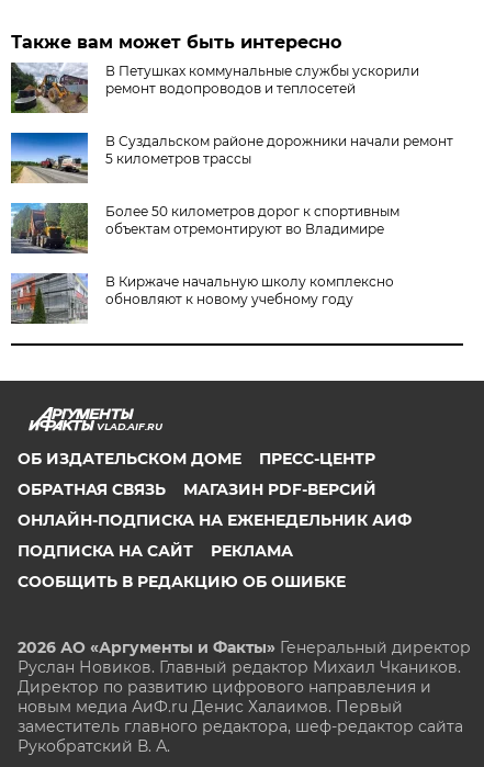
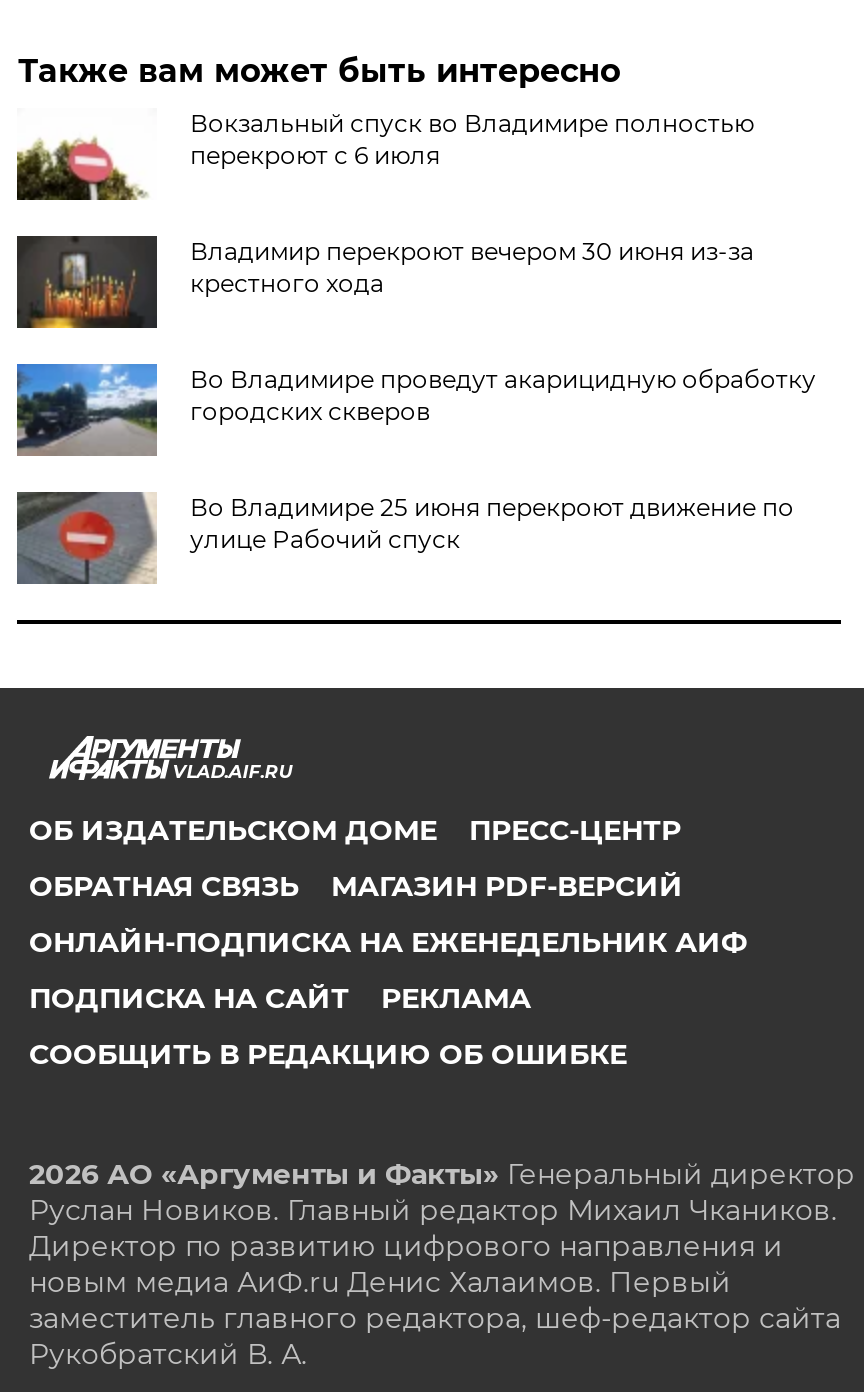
[10,61,420,114] [image] | В Петушках коммунальные службы ускорили | ремонт водопроводов и теплосетей -> [15,108,754,202] [image] | Вокзальный спуск во Владимире полностью | перекроют с 6 июля
[10,132,454,184] [image] | В Суздальском районе дорожники начали ремонт | 5 километров трассы -> [15,234,754,330] [image] | Владимир перекроют вечером 30 июня из-за | крестного хода
[11,202,400,255] [image] | Более 50 километров дорог к спортивным | объектам отремонтируют во Владимире -> [15,362,816,458] [image] | Во Владимире проведут акарицидную обработку | городских скверов
[10,273,394,324] [image] | В Киржаче начальную школу комплексно | обновляют к новому учебному году -> [15,490,794,584] [image] | Во Владимире 25 июня перекроют движение по | улице Рабочий спуск

